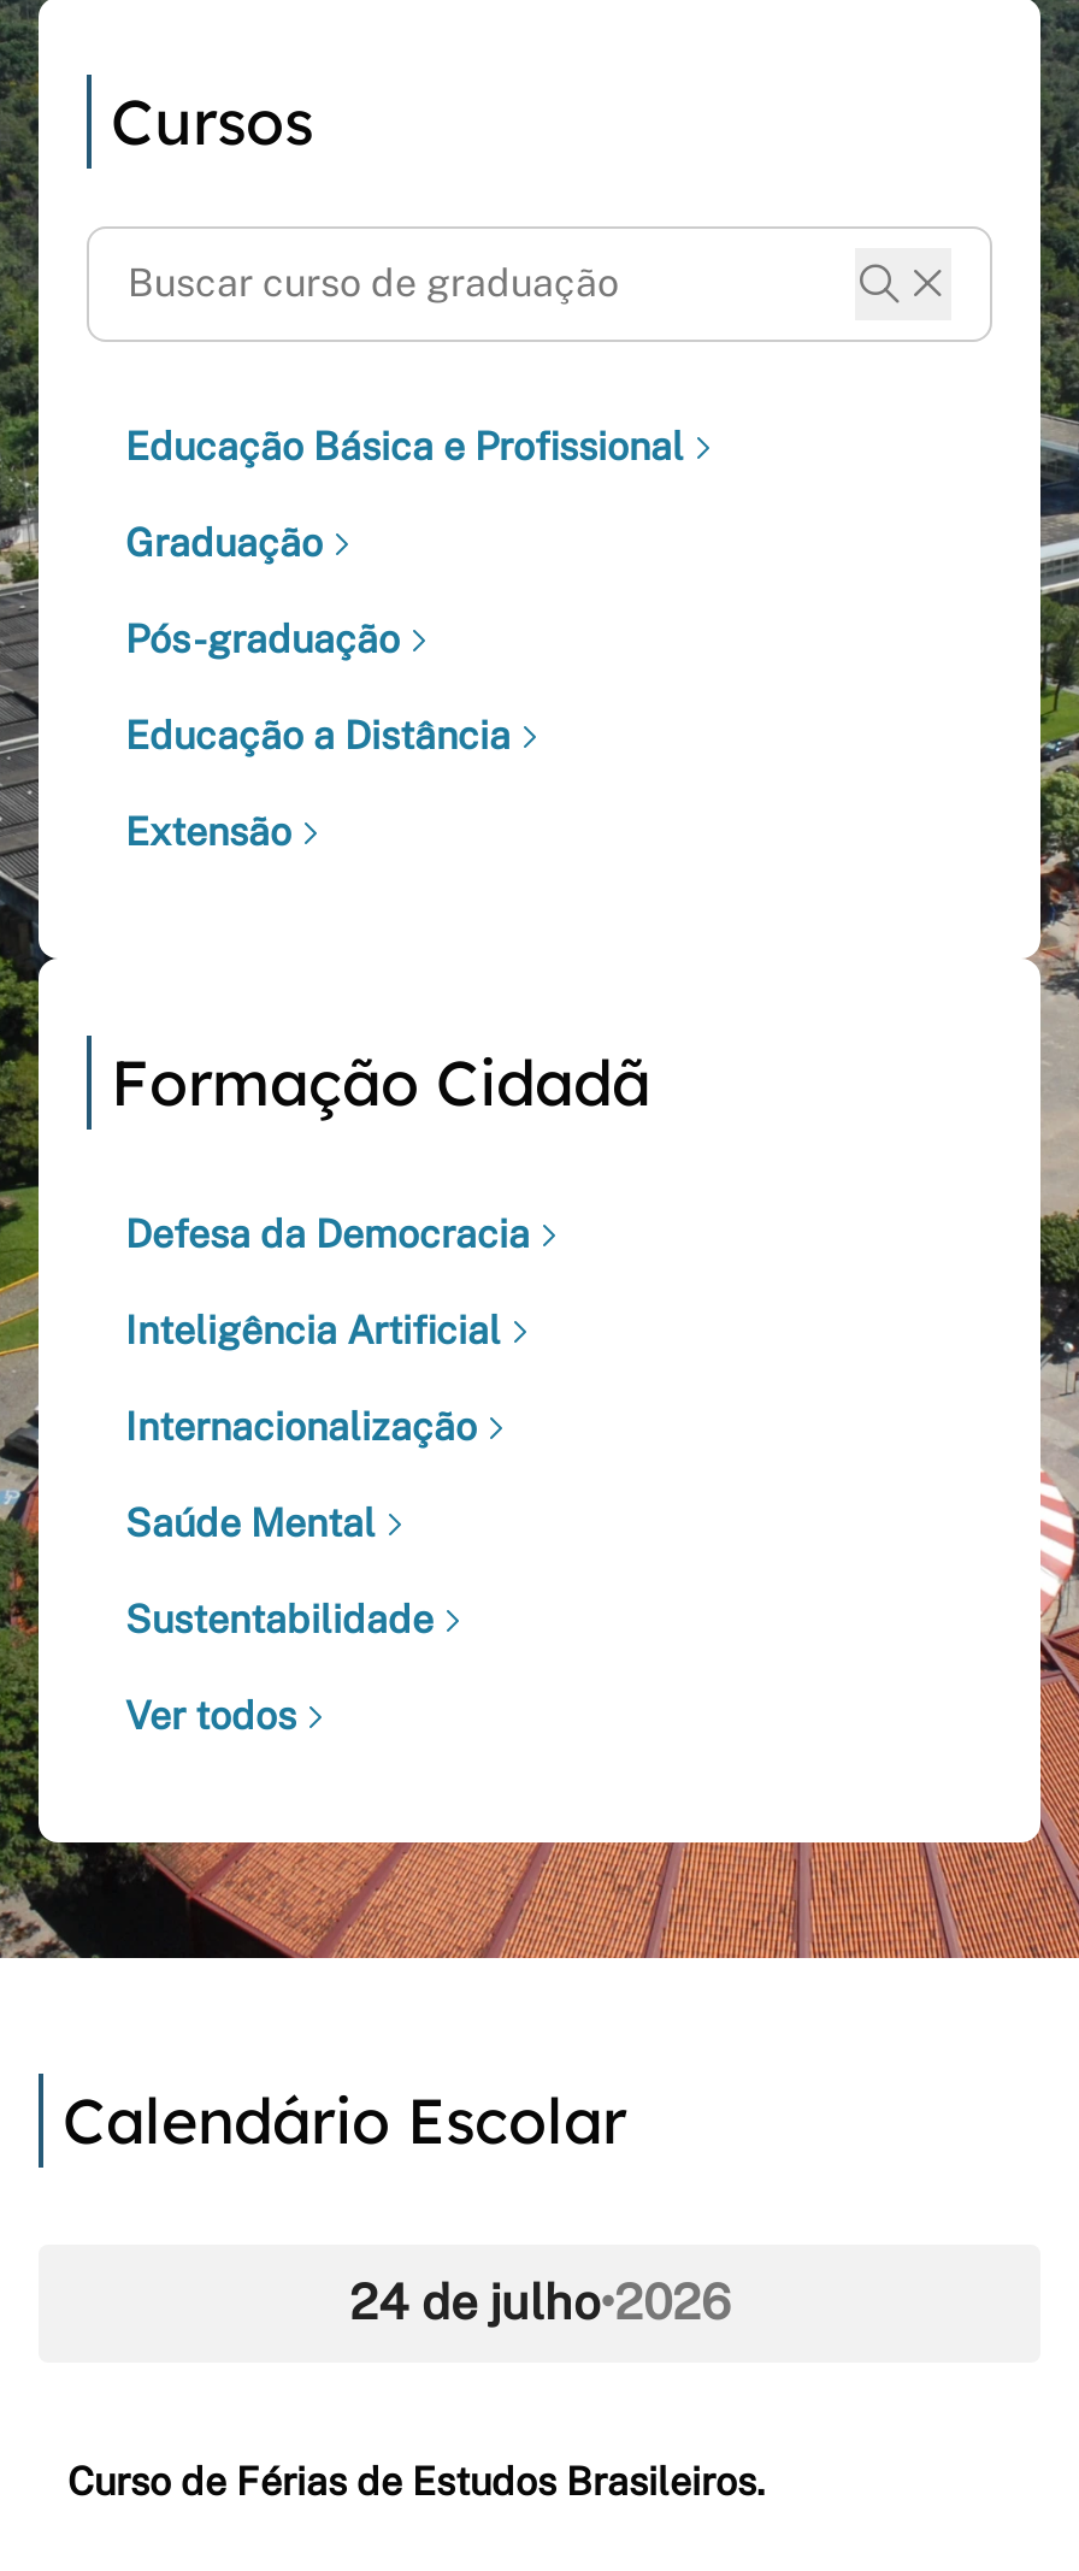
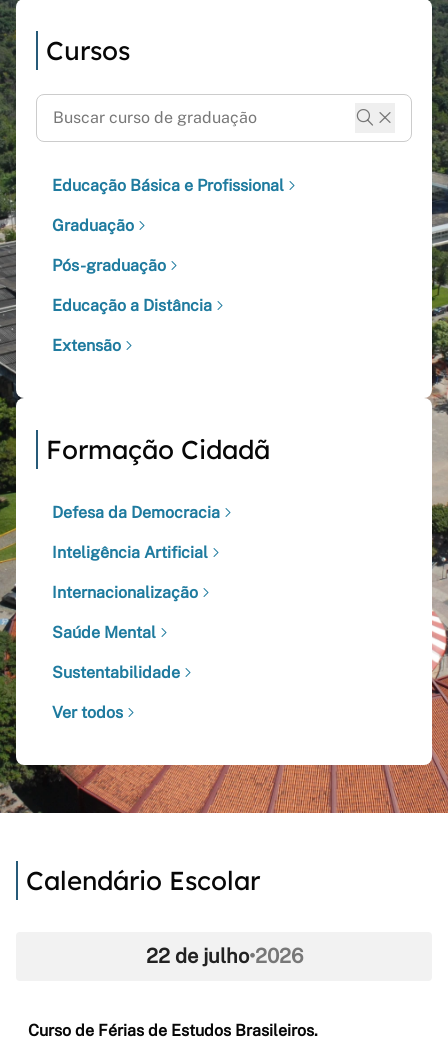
[349,2274,730,2332] 24 de julho•2026 -> [145,944,302,968] 22 de julho•2026

